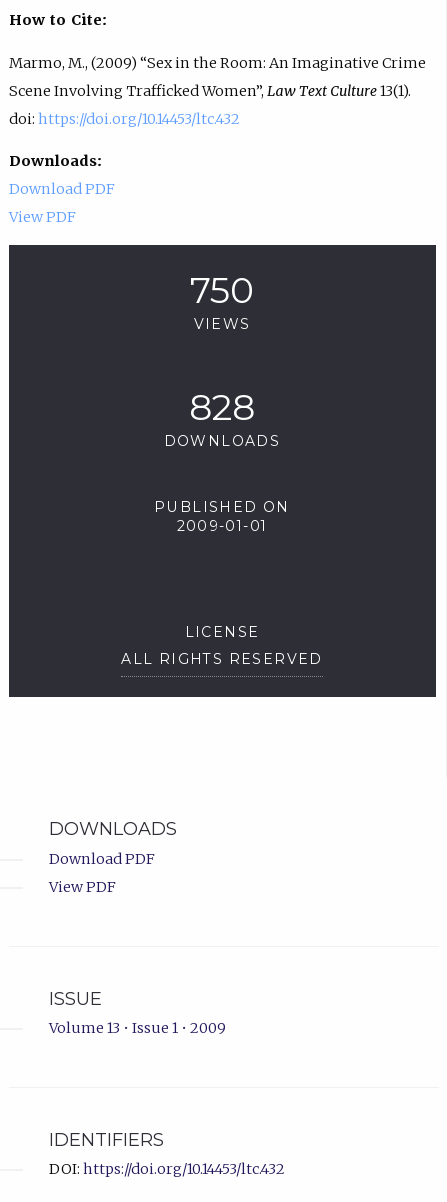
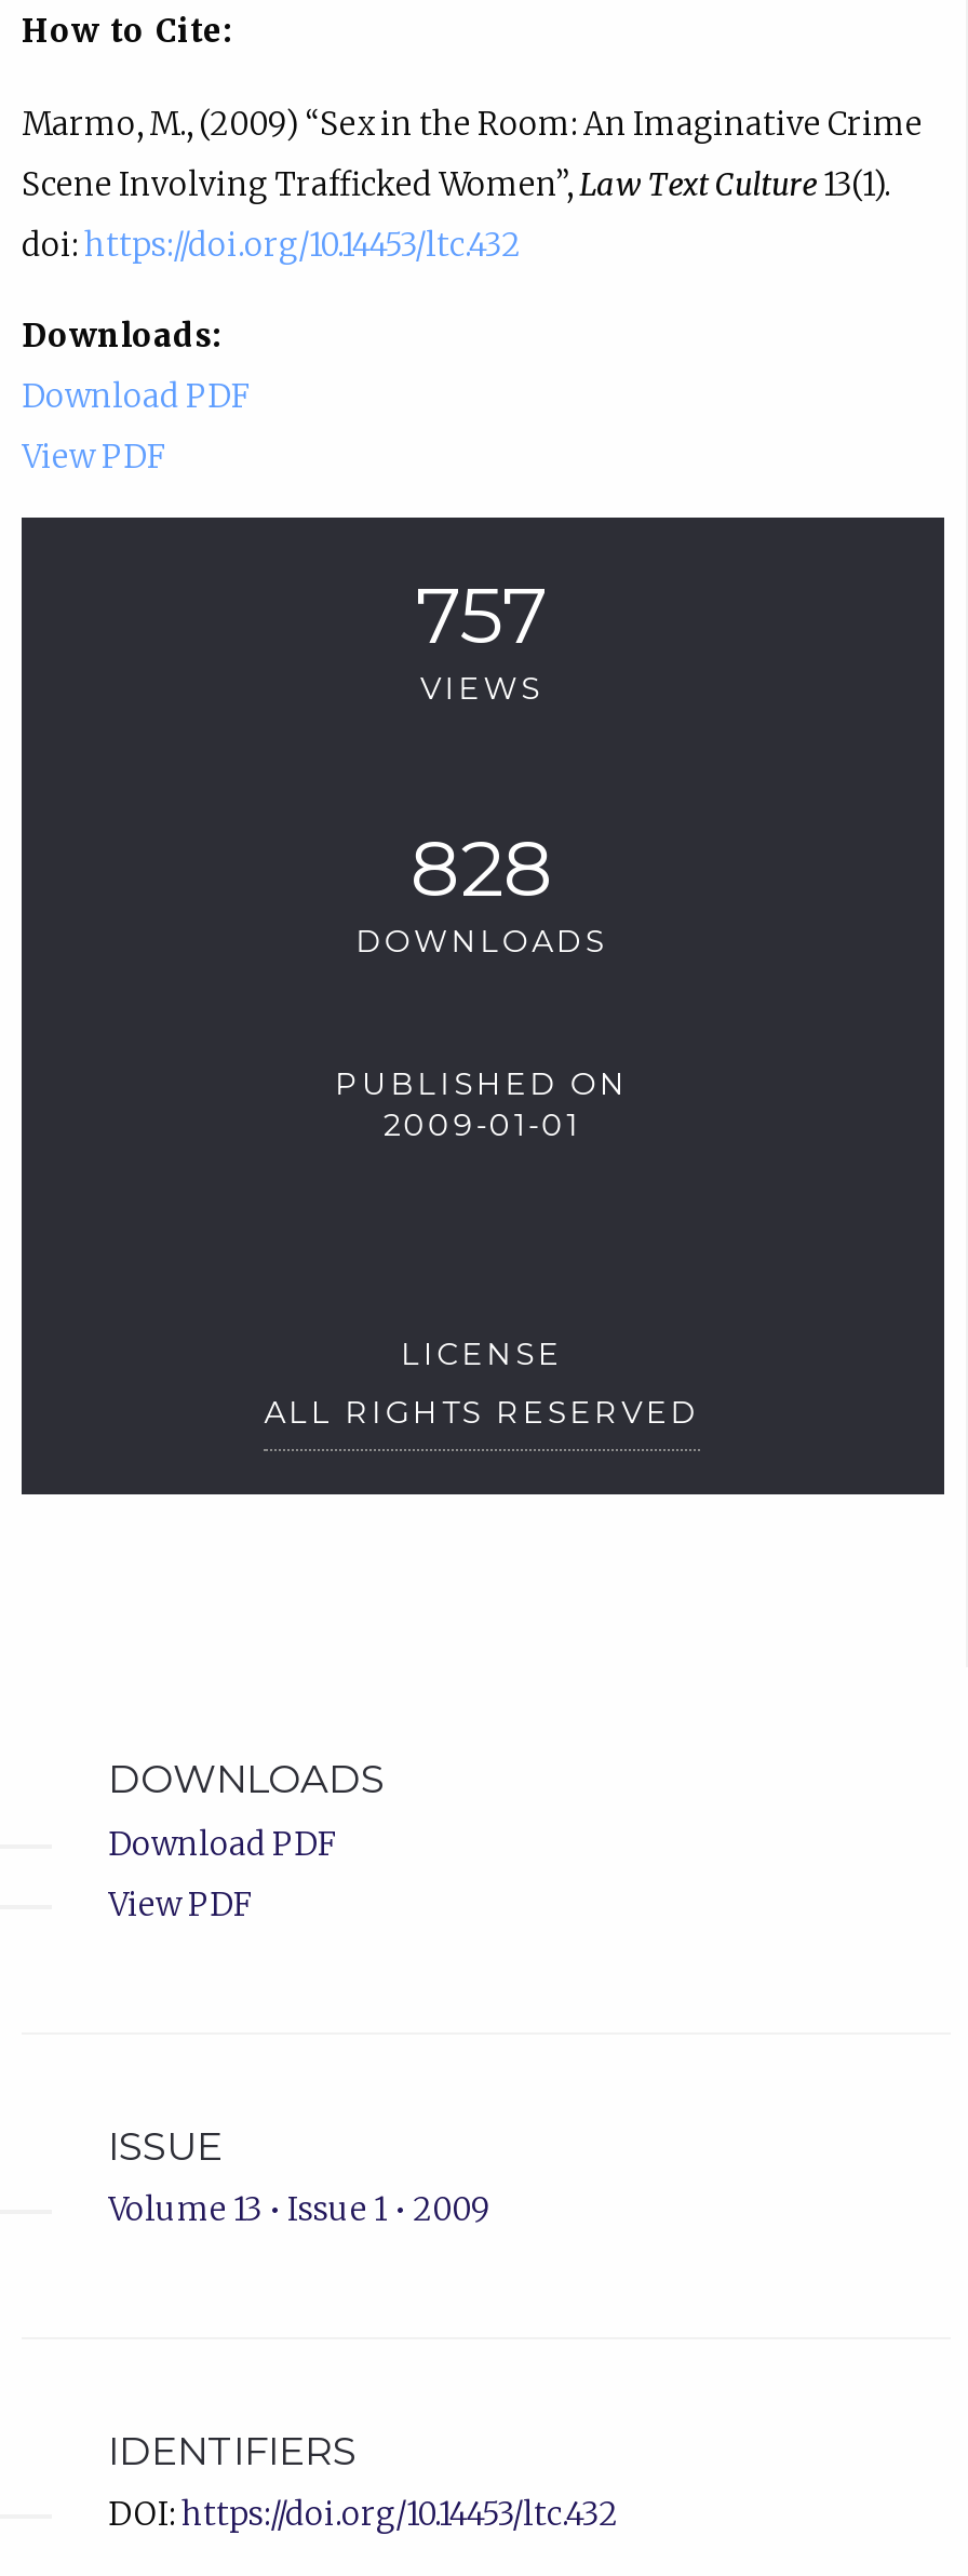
[190,268,254,312] 750 -> [416,568,548,663] 757

